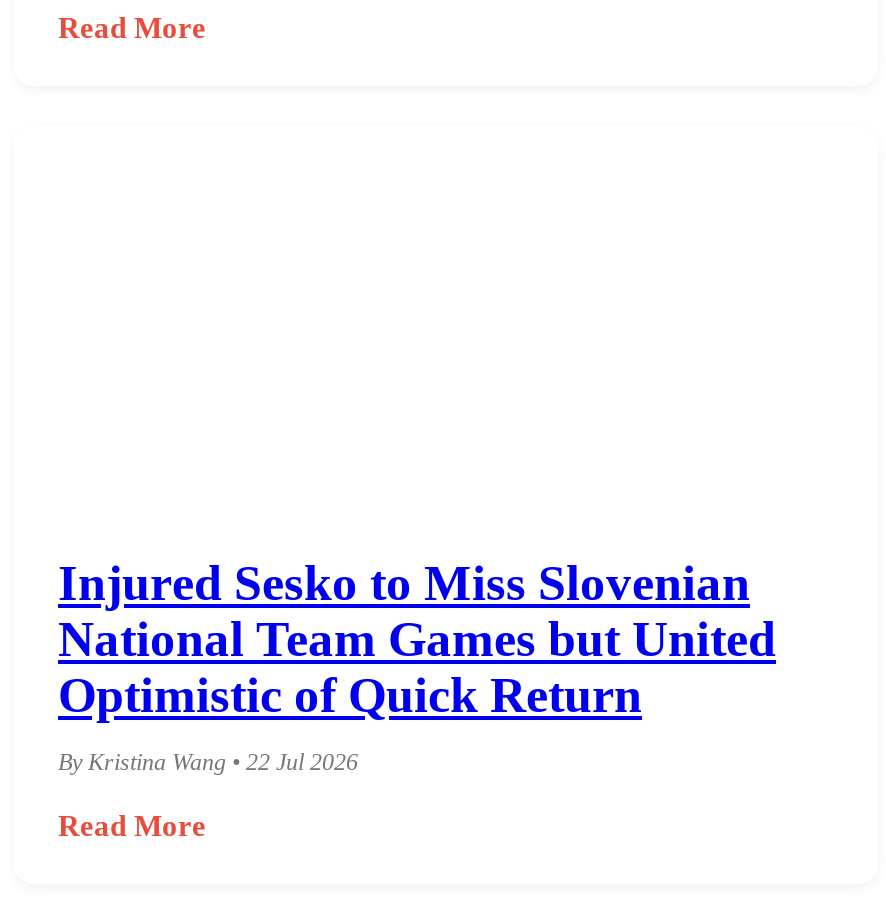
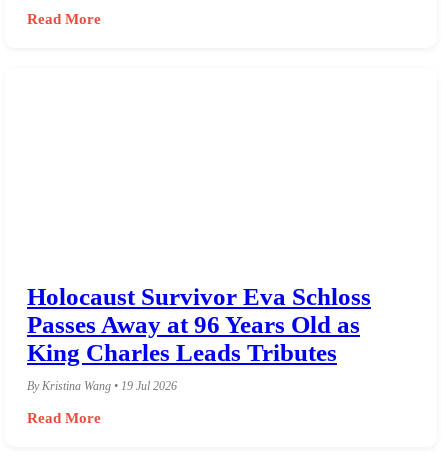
[58,556,776,722] Injured Sesko to Miss Slovenian | National Team Games but United | Optimistic of Quick Return -> [27,283,371,366] Holocaust Survivor Eva Schloss | Passes Away at 96 Years Old as | King Charles Leads Tributes
[58,748,358,776] By Kristina Wang • 22 Jul 2026 -> [27,379,177,393] By Kristina Wang • 19 Jul 2026

